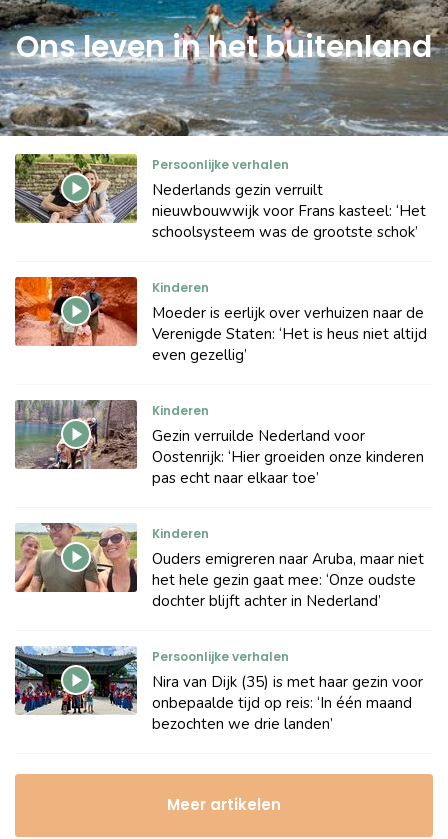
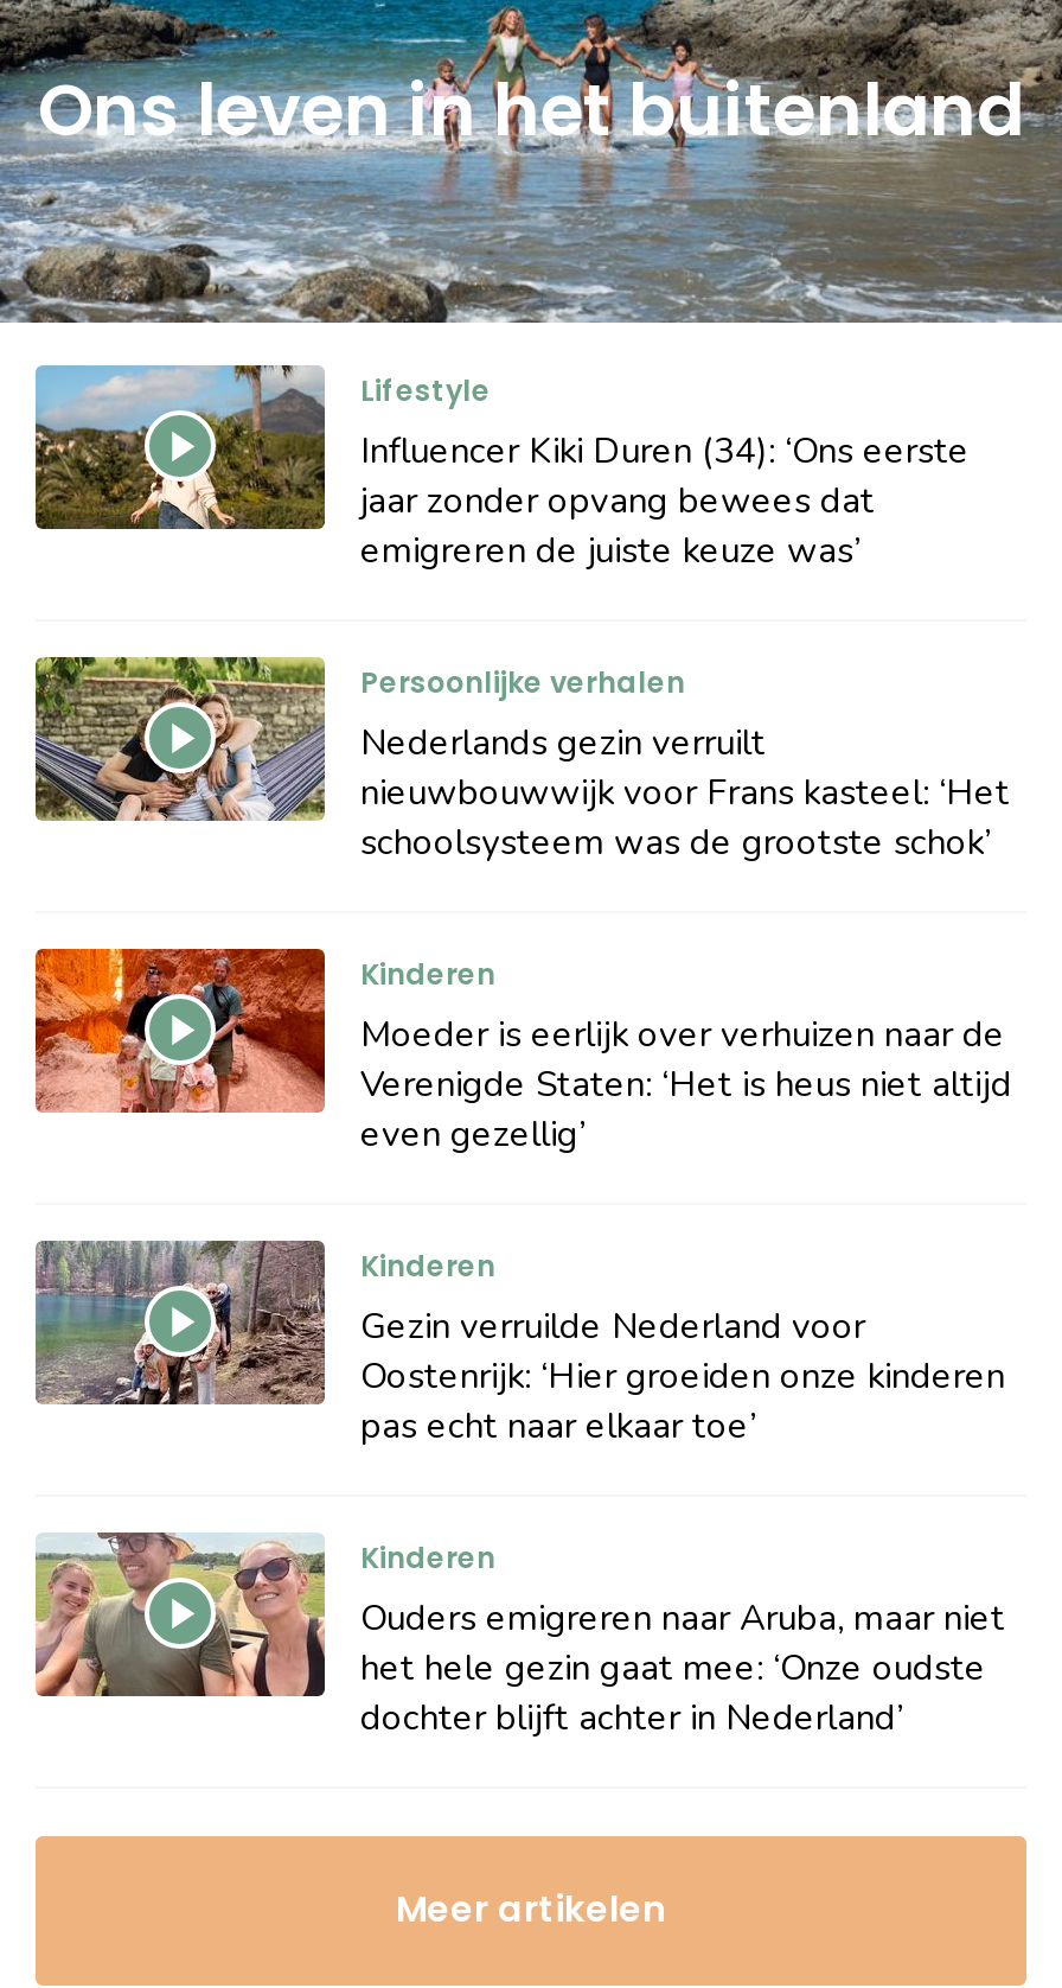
none -> [33,363,970,574] [image] | Lifestyle | Influencer Kiki Duren (34): ‘Ons eerste | jaar zonder opvang bewees dat | emigreren de juiste keuze was’
moved [13,152,427,611] -> [31,652,1012,1741]: [image] | Persoonlijke verhalen | Nederlands gezin verruilt | ... | het hele gezin gaat mee: ‘Onze oudste | dochter blijft achter in Nederland’
[14,646,423,734] [image] | Persoonlijke verhalen | Nira van Dijk (35) is met haar gezin voor | onbepaalde tijd op reis: ‘In één maand | bezochten we drie landen’ -> none

